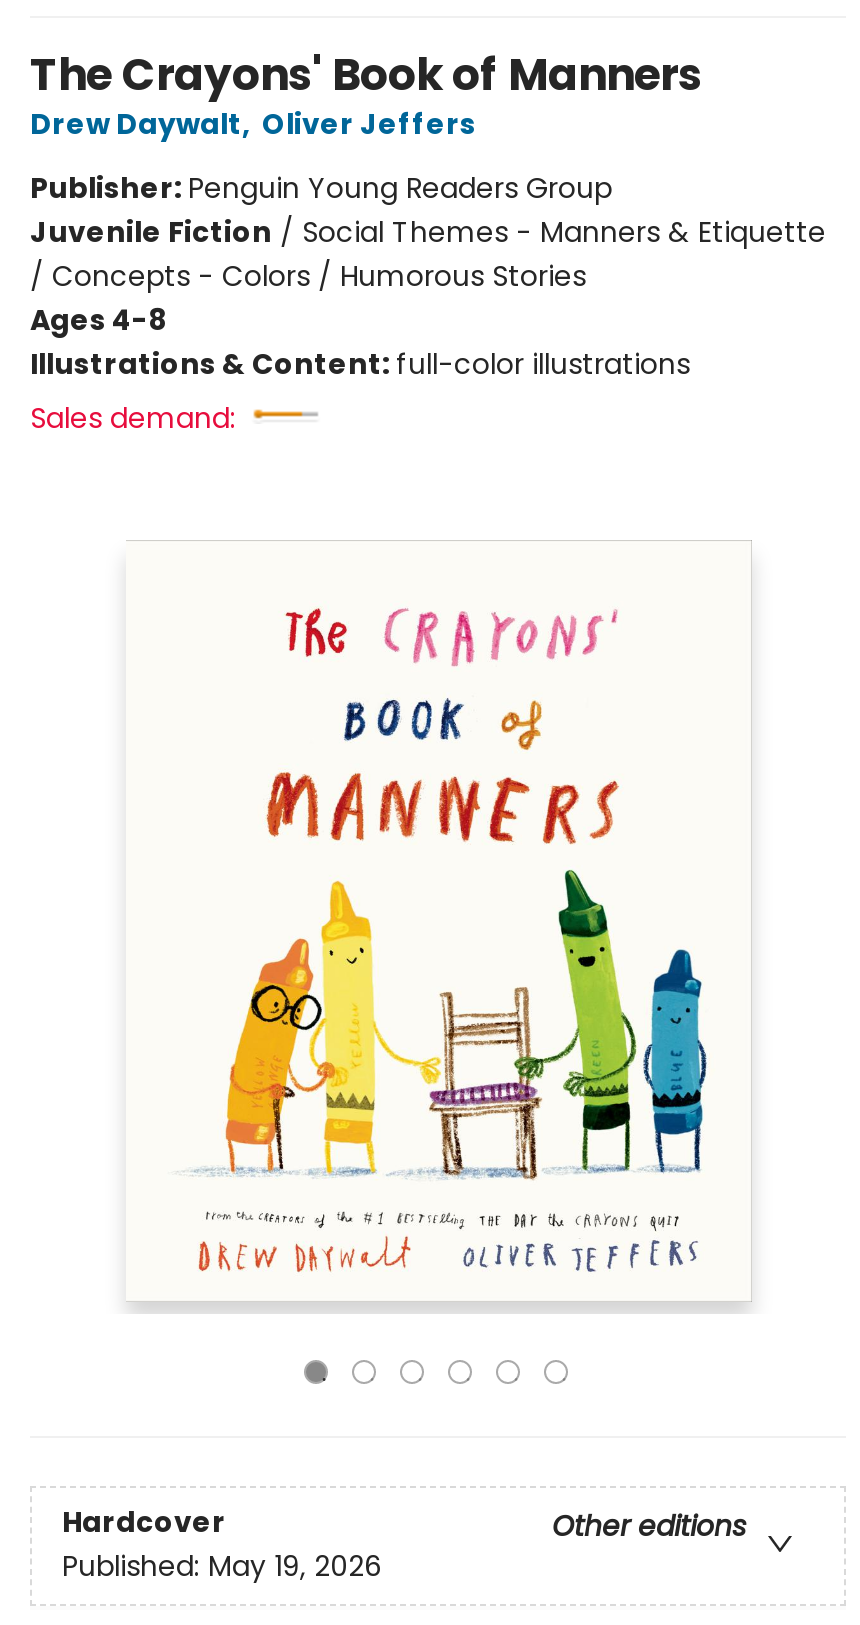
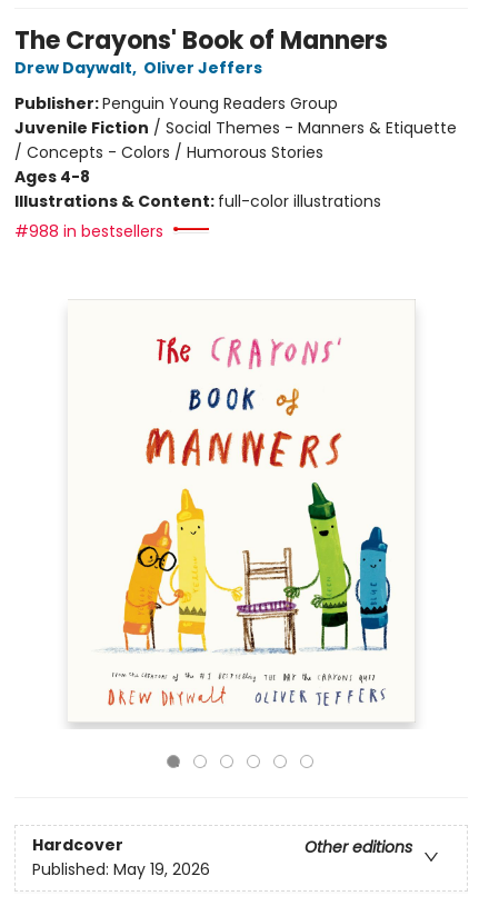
[30,398,236,438] Sales demand: -> [14,220,163,242] #988 in bestsellers

